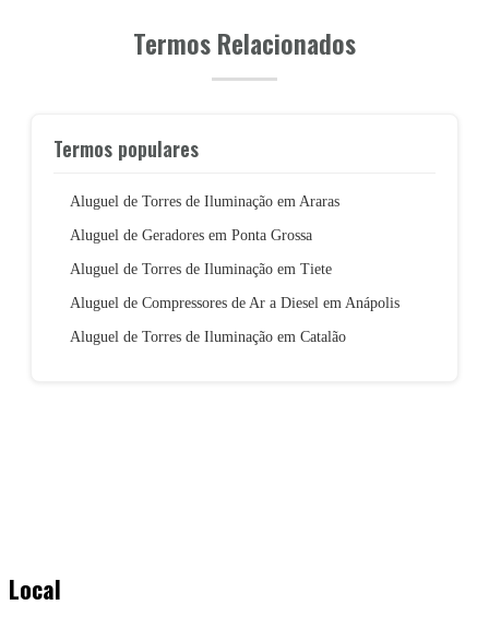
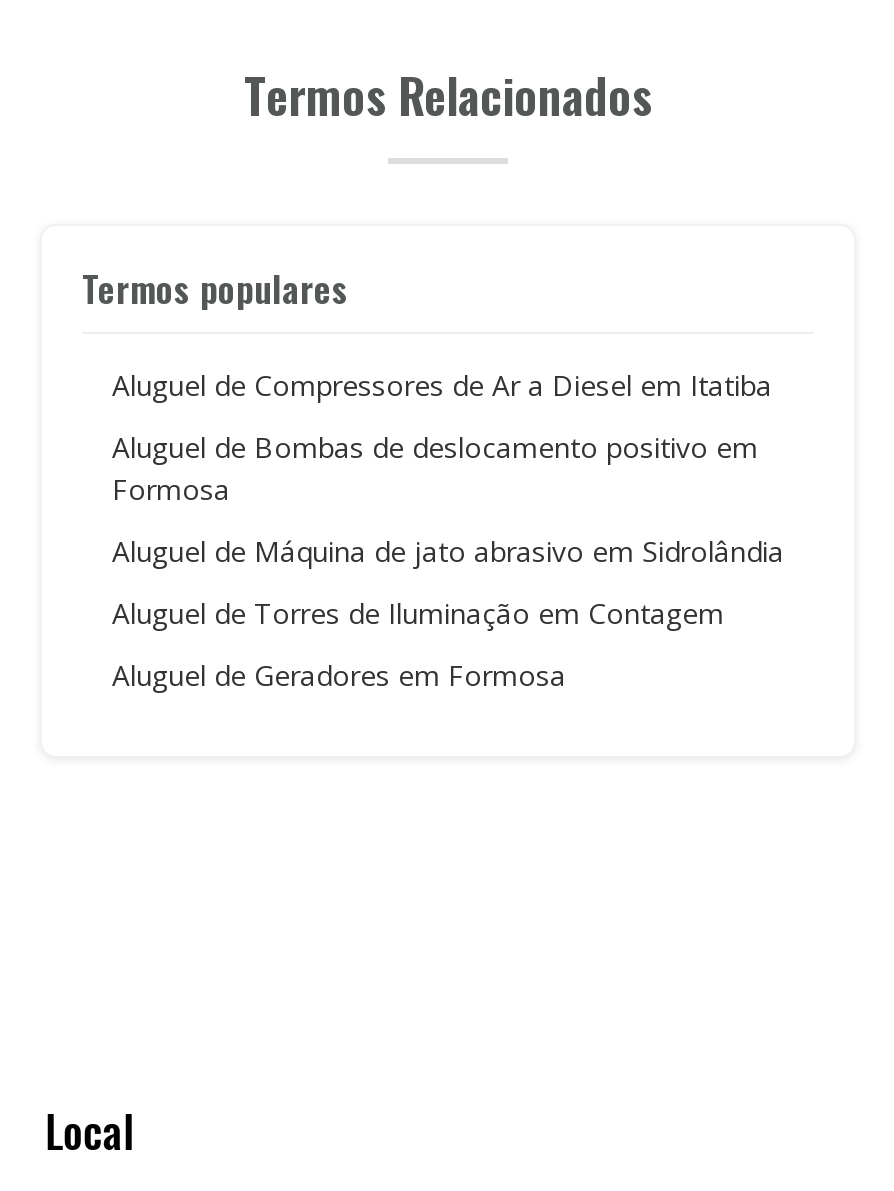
[70,194,339,210] Aluguel de Torres de Iluminação em Araras -> [112,366,772,404] Aluguel de Compressores de Ar a Diesel em Itatiba
[70,228,312,244] Aluguel de Geradores em Ponta Grossa -> [112,428,758,508] Aluguel de Bombas de deslocamento positivo em | Formosa
[70,261,332,278] Aluguel de Torres de Iluminação em Tiete -> [112,532,784,570] Aluguel de Máquina de jato abrasivo em Sidrolândia
[70,295,399,312] Aluguel de Compressores de Ar a Diesel em Anápolis -> [112,594,724,632] Aluguel de Torres de Iluminação em Contagem
[70,329,346,346] Aluguel de Torres de Iluminação em Catalão -> [112,656,566,694] Aluguel de Geradores em Formosa

